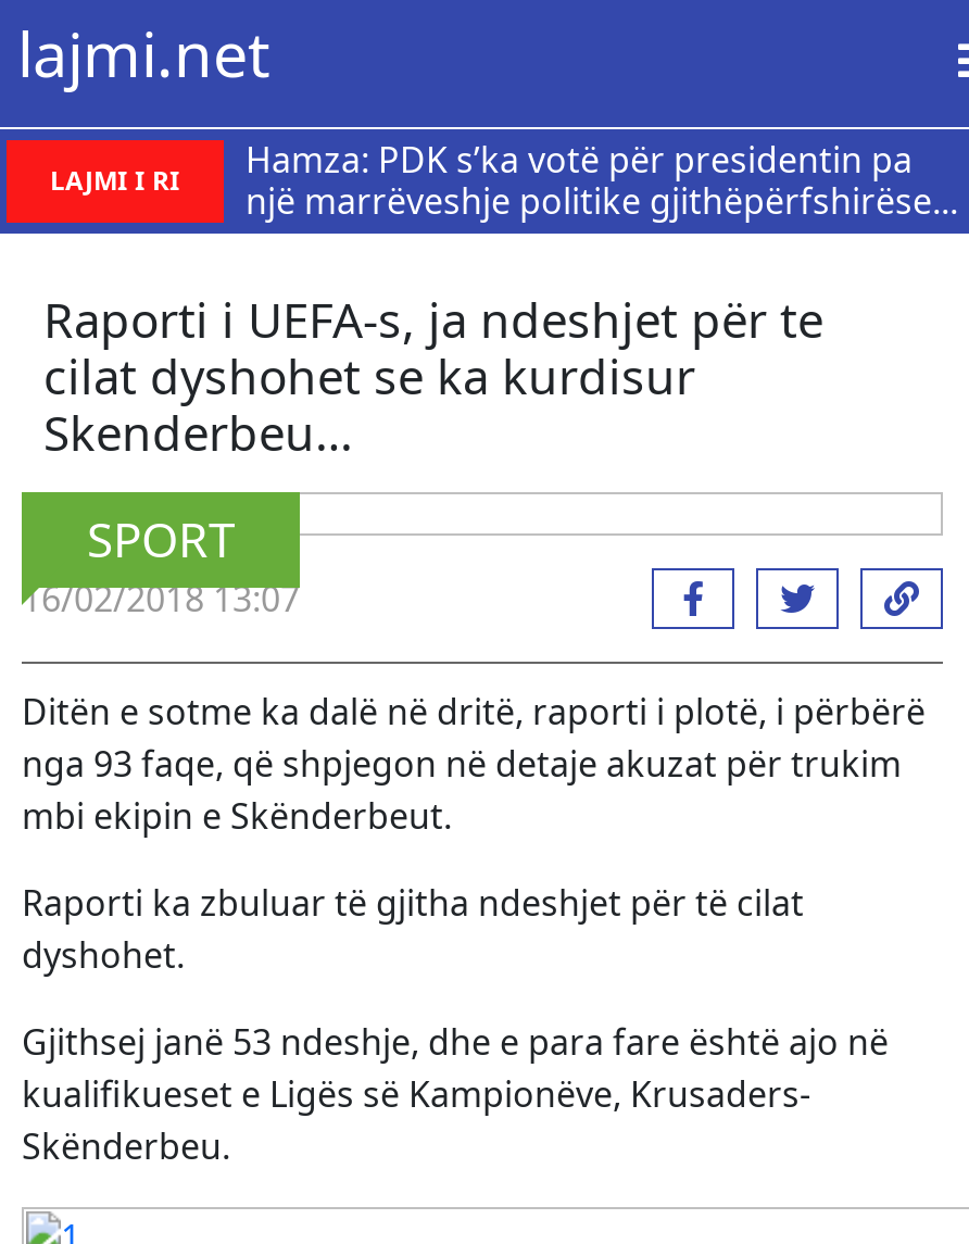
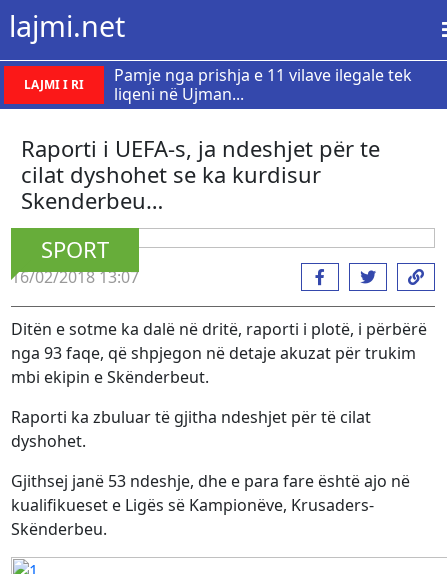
[246,136,958,225] Hamza: PDK s’ka votë për presidentin pa | një marrëveshje politike gjithëpërfshirëse... -> [114,64,412,105] Pamje nga prishja e 11 vilave ilegale tek | liqeni në Ujman...

